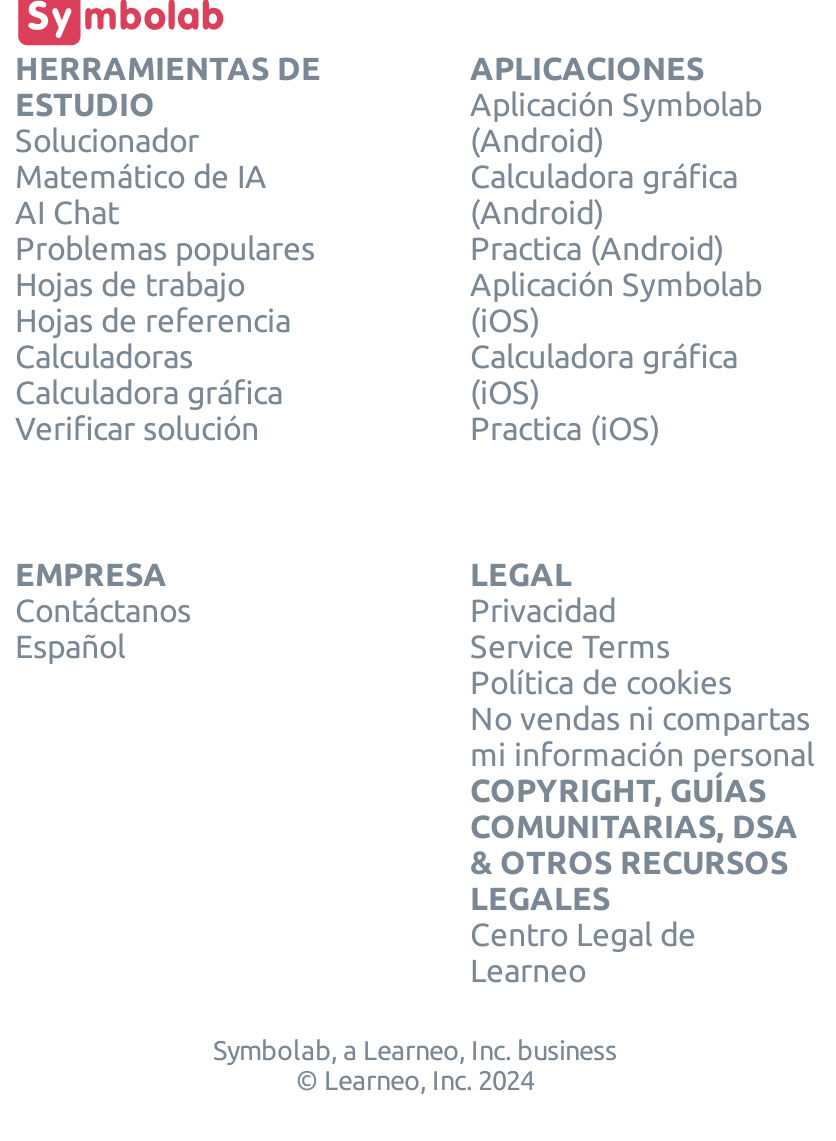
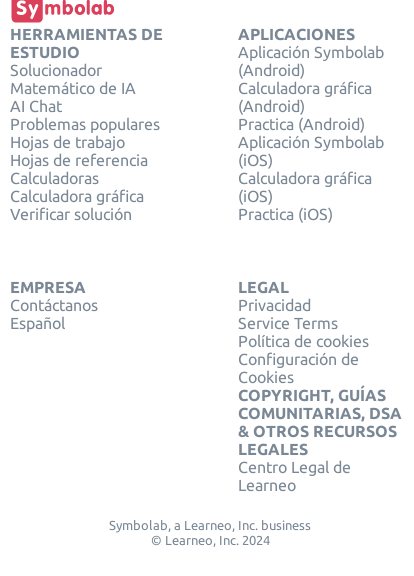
[470,701,814,773] No vendas ni compartas | mi información personal -> [237,350,358,386] Configuración de | Cookies

